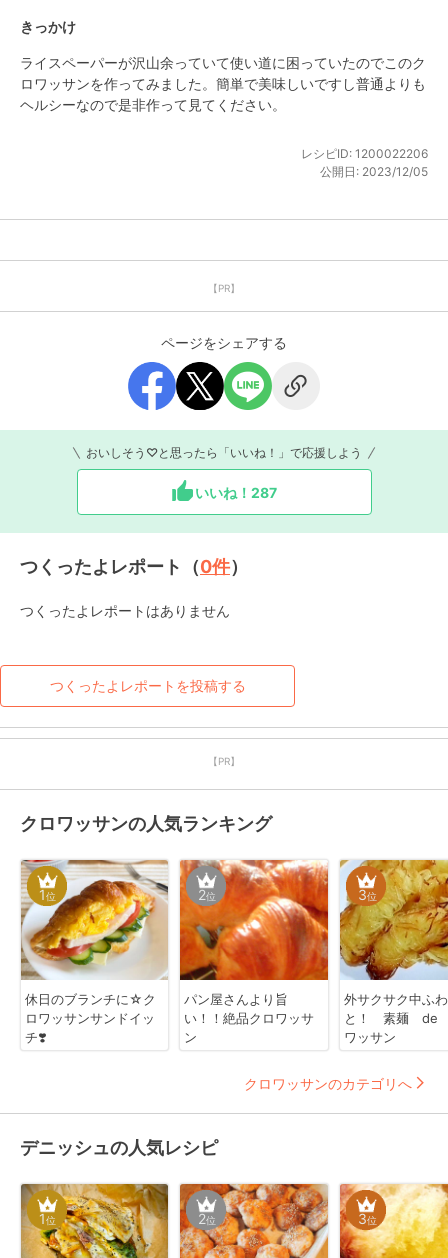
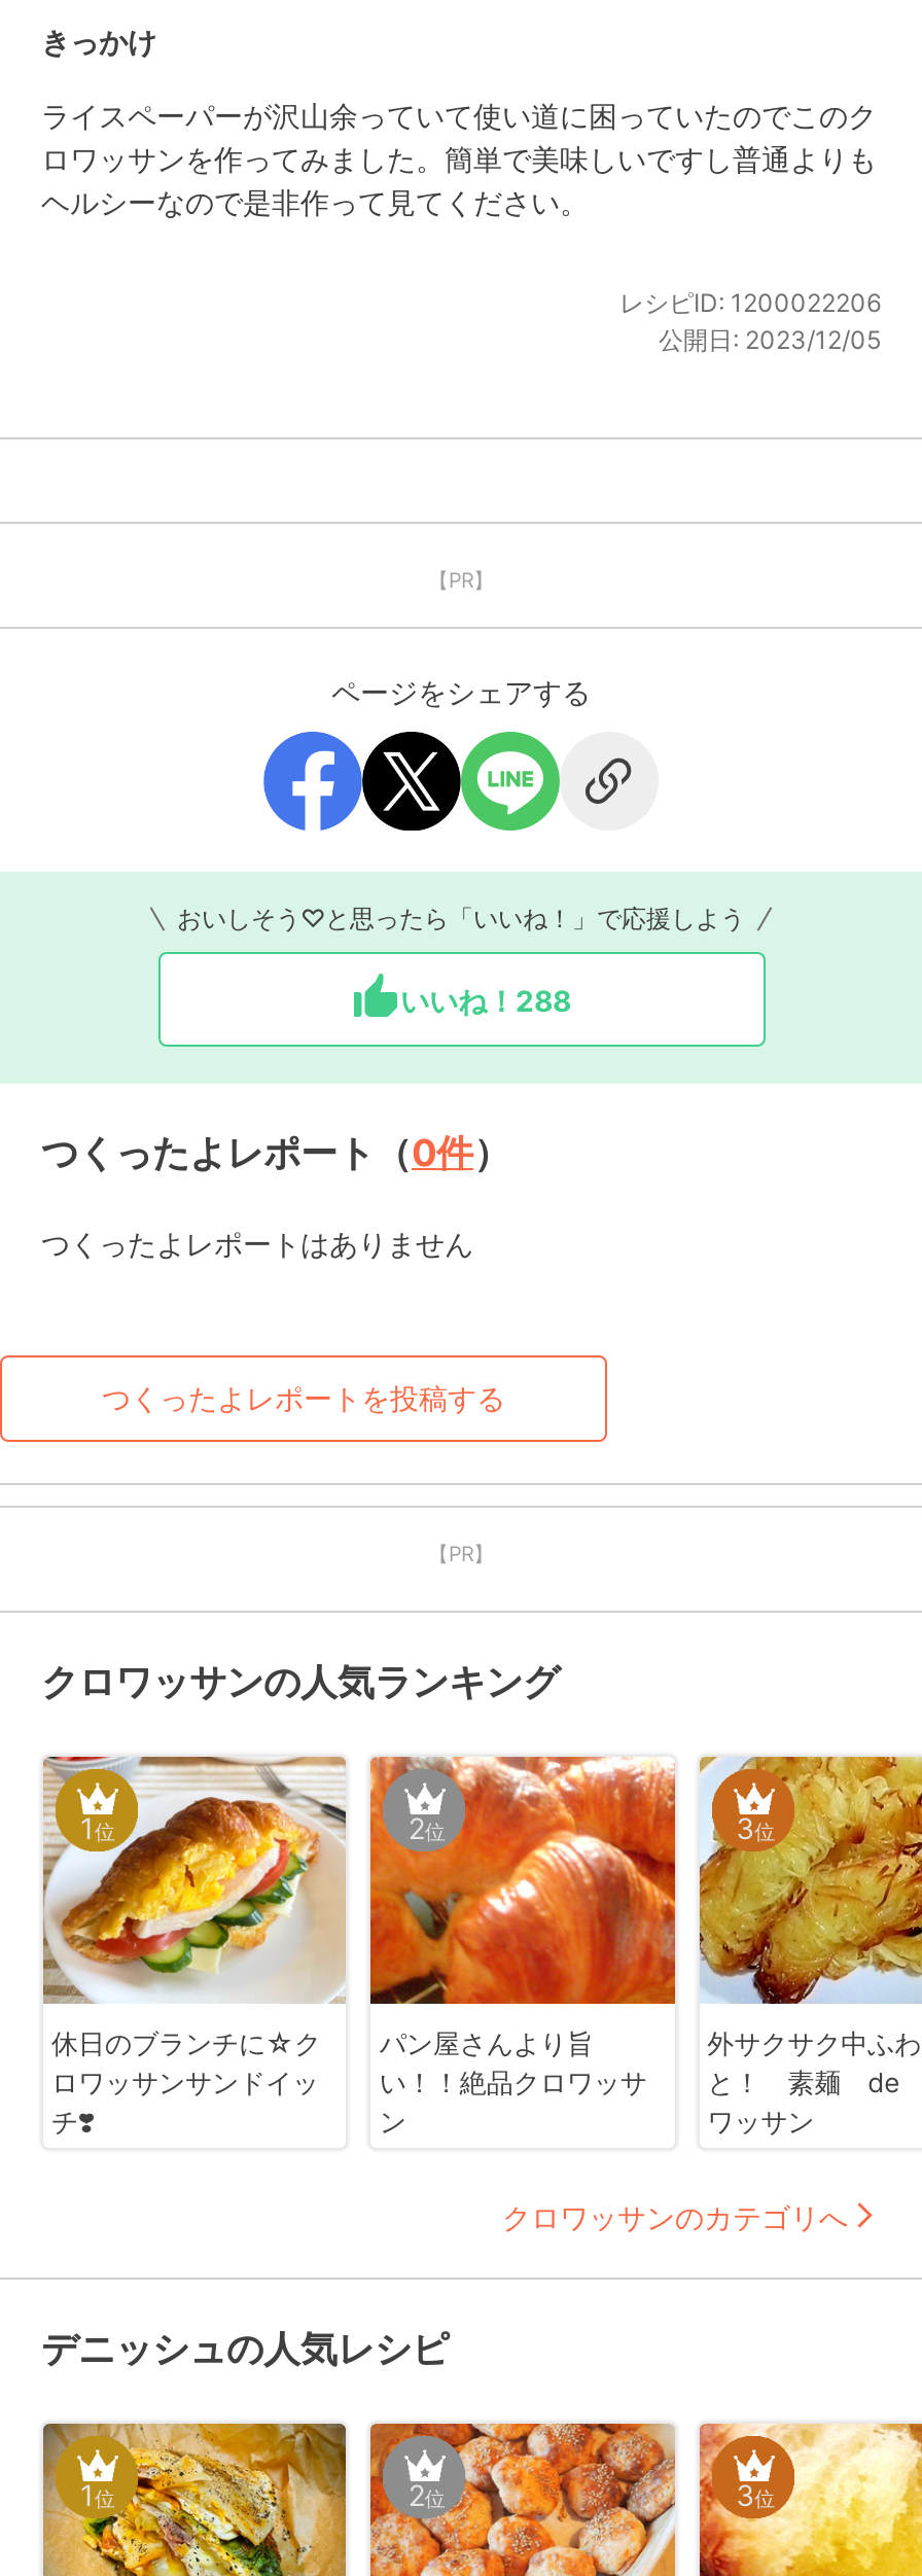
[195,483,277,500] いいね！287 -> [400,982,571,1017] いいね！288

